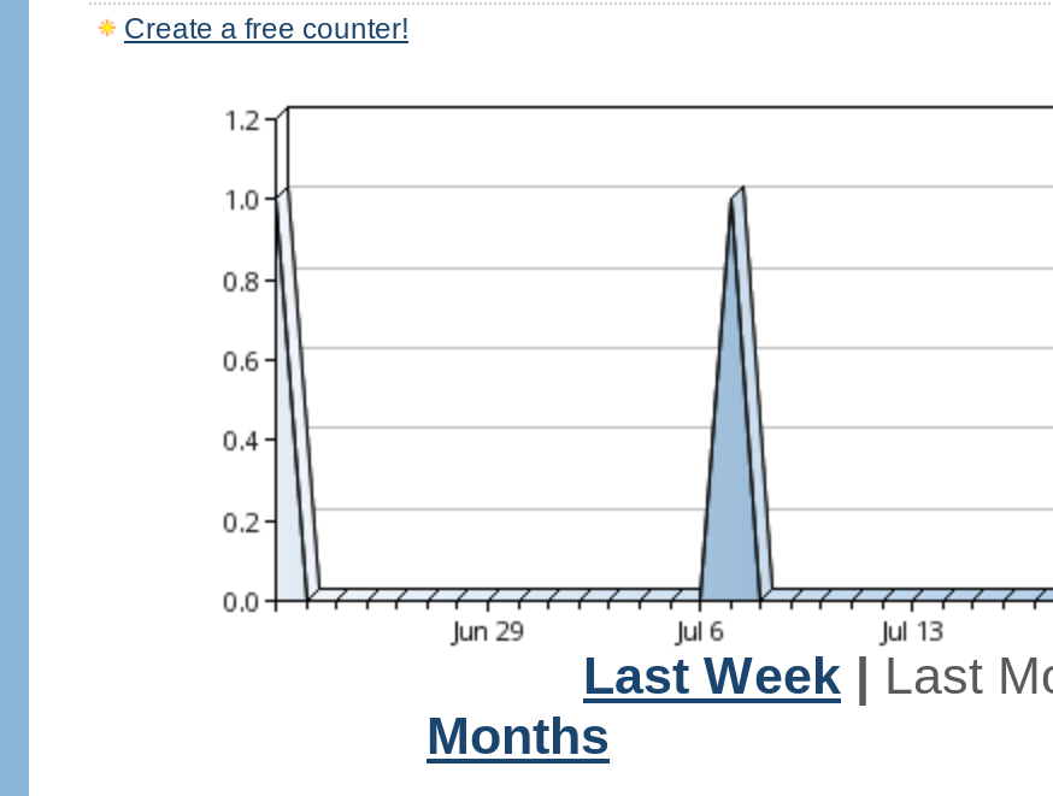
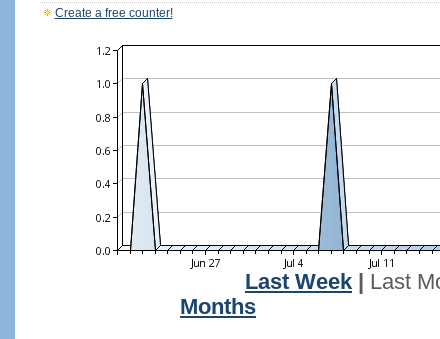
[272,188,381,600] [image] -> [117,77,162,251] [image]
[694,183,834,602] [image] -> [292,77,350,251] [image]

